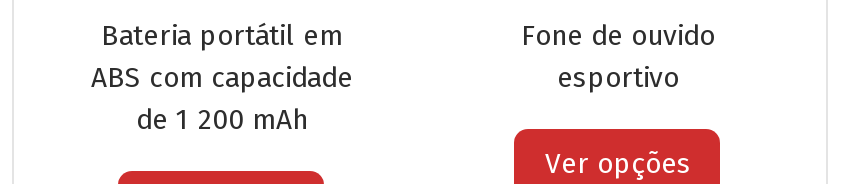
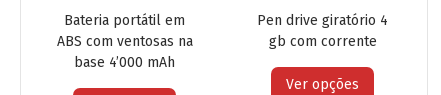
[521,18,715,94] Fone de ouvido | esportivo -> [257,12,388,50] Pen drive giratório 4 | gb com corrente
[91,60,353,136] ABS com capacidade | de 1 200 mAh -> [57,33,193,71] ABS com ventosas na | base 4’000 mAh

